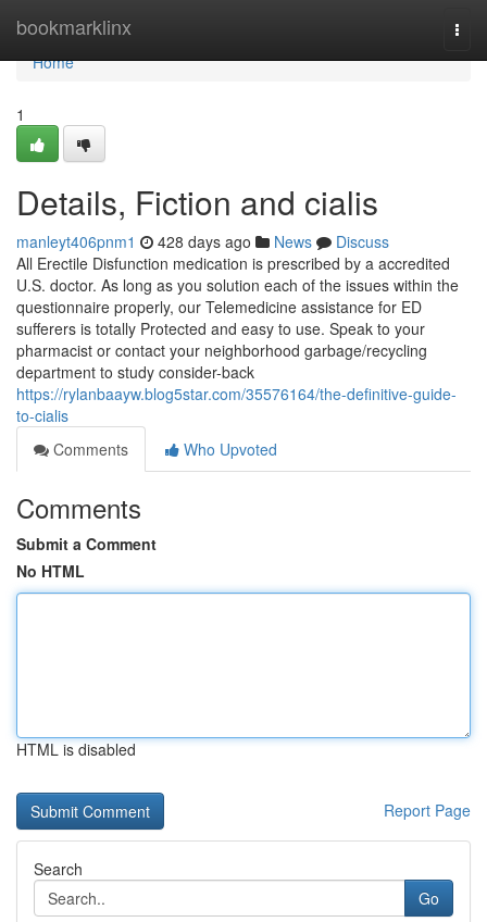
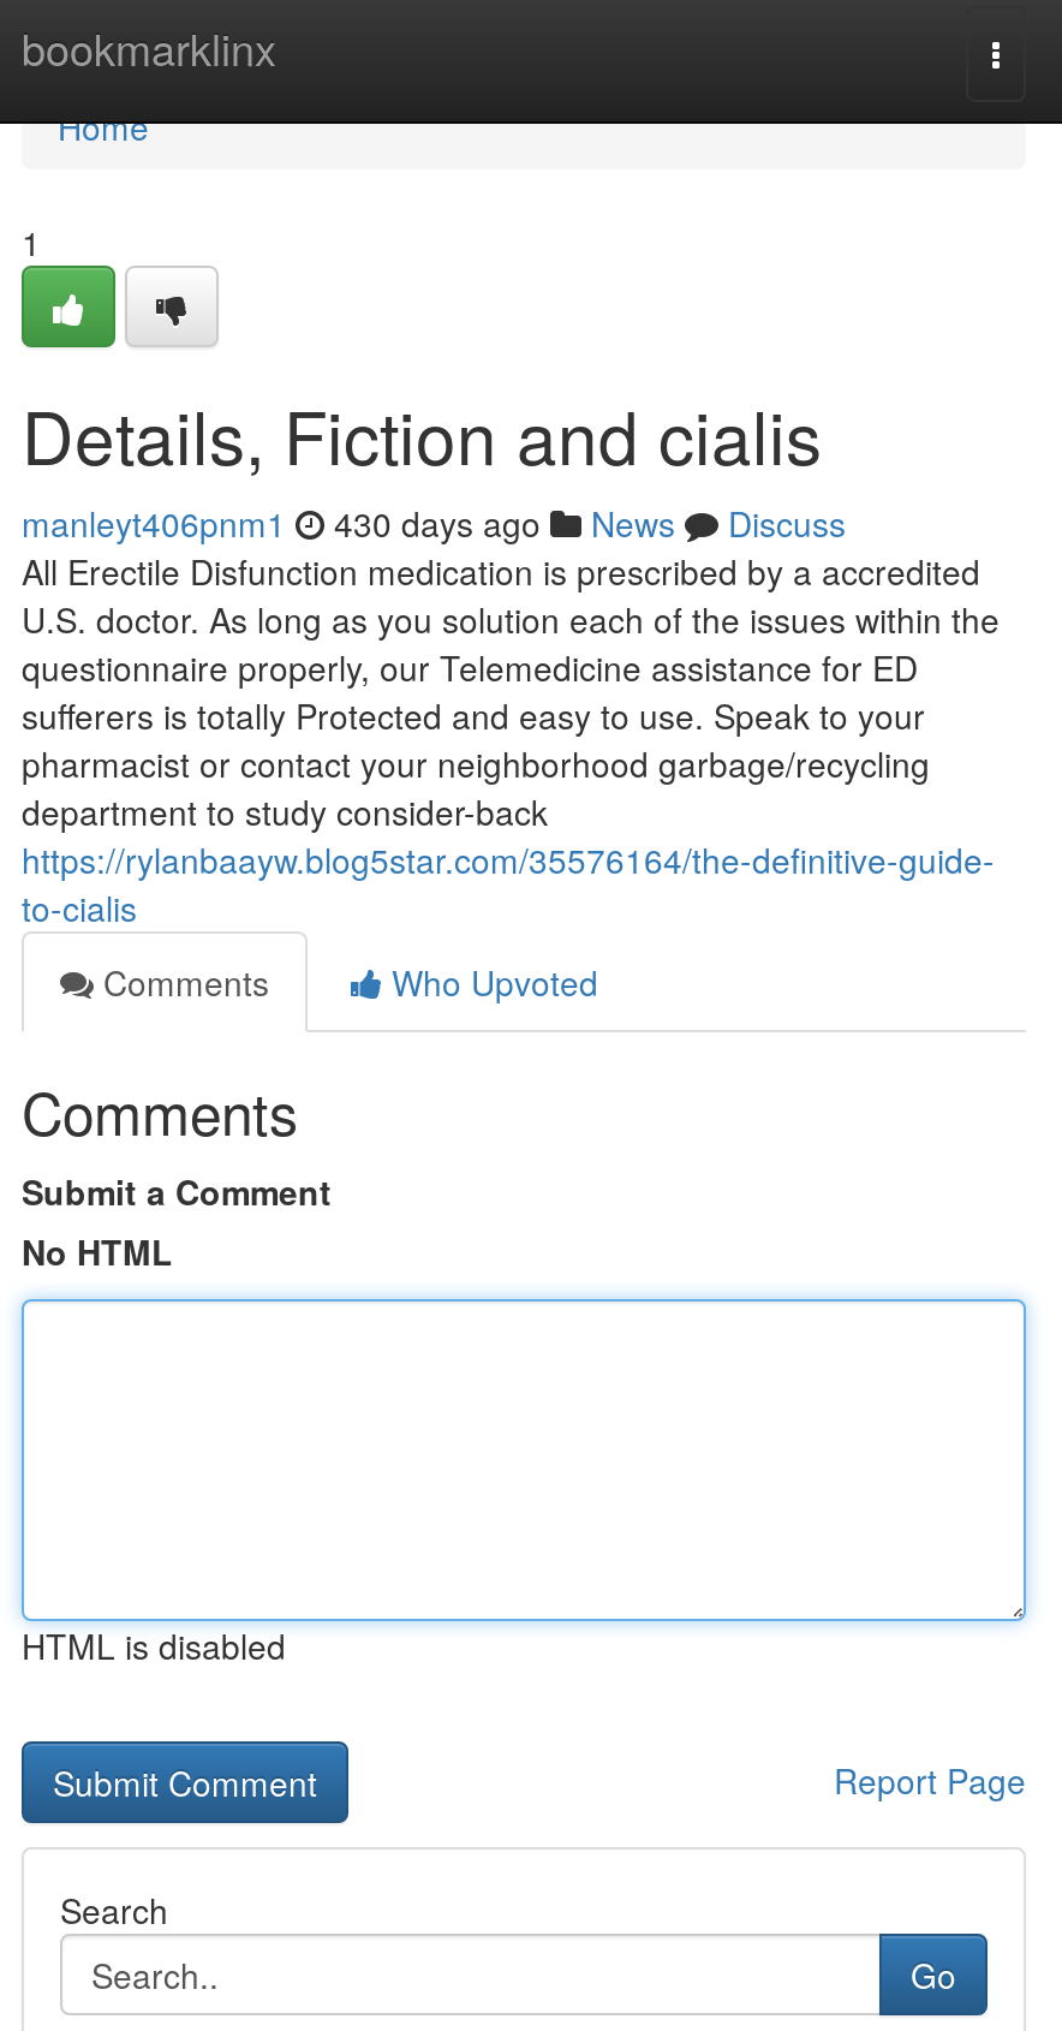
[16,230,389,252] manleyt406pnm1 428 days ago News Discuss -> [22,499,846,547] manleyt406pnm1 430 days ago News Discuss

